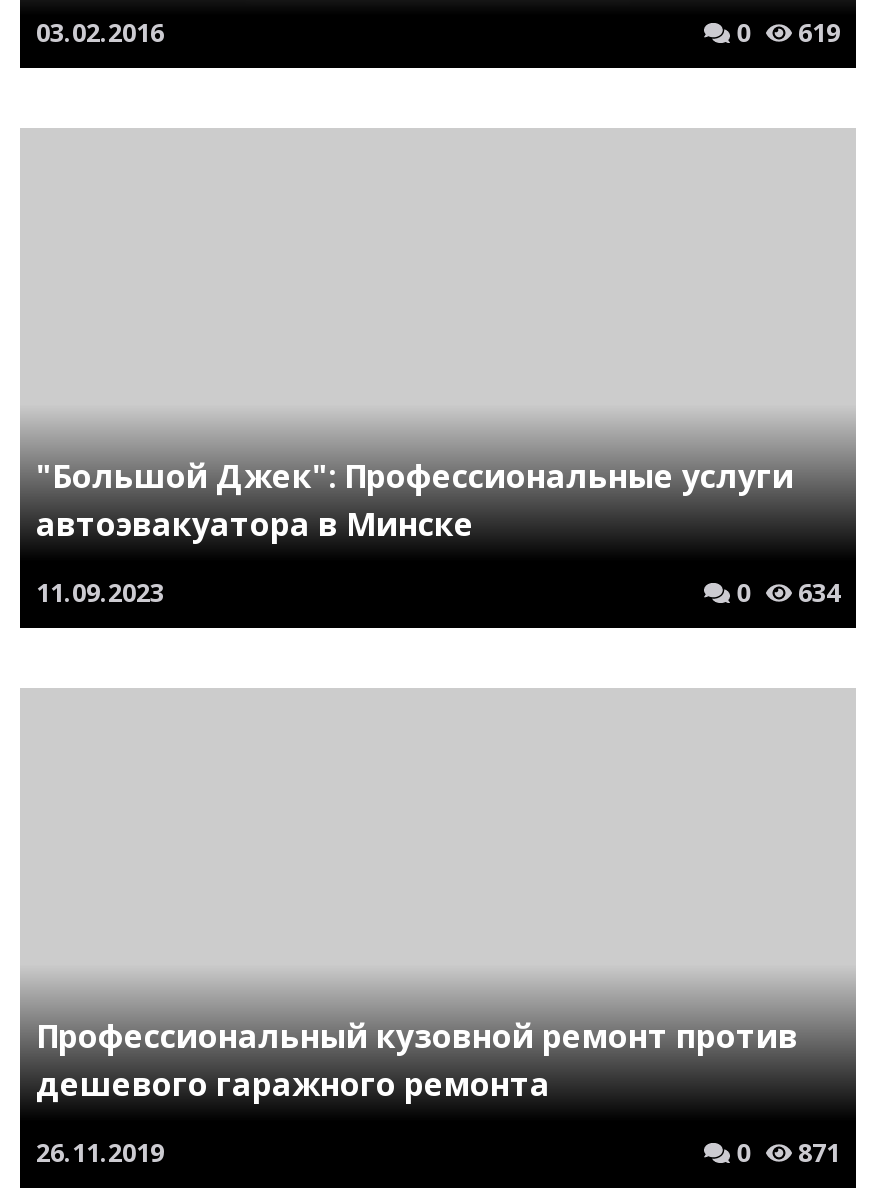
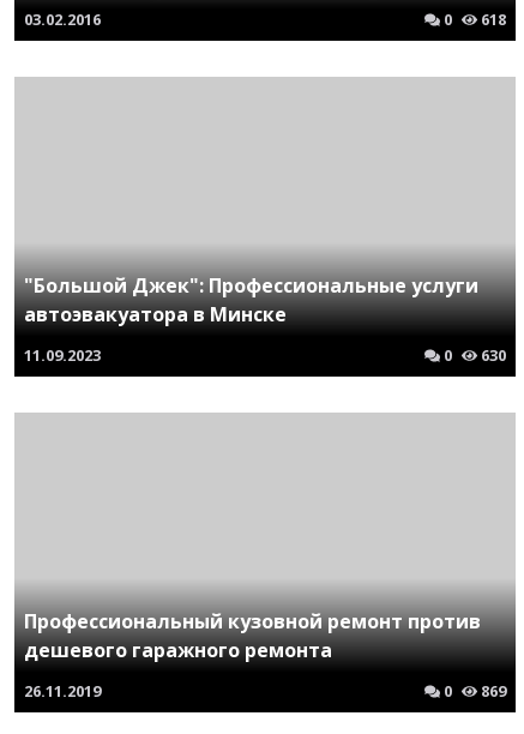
[730,14,840,50] 0 619 -> [440,8,506,30] 0 618
[730,574,840,610] 0 634 -> [440,344,506,366] 0 630
[730,1134,840,1170] 0 871 -> [440,680,506,702] 0 869

